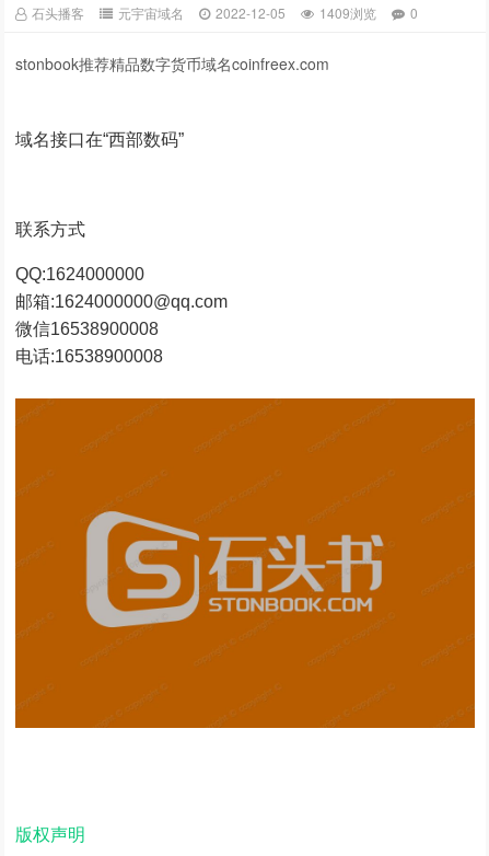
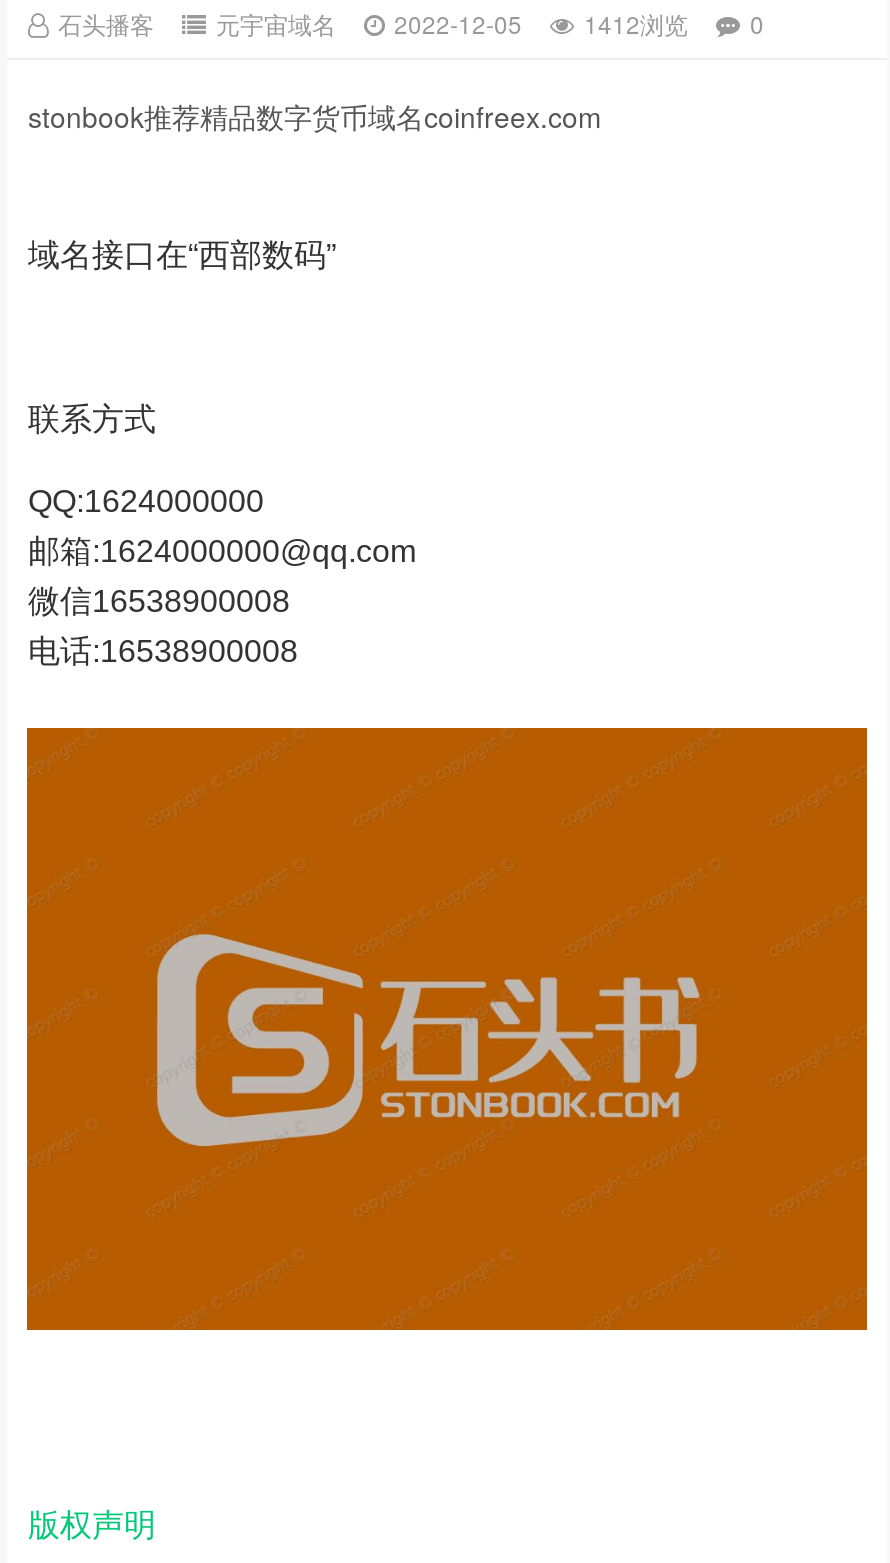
[32,3,418,22] 石头播客 元宇宙域名 2022-12-05 1409浏览 0 -> [58,6,764,40] 石头播客 元宇宙域名 2022-12-05 1412浏览 0

